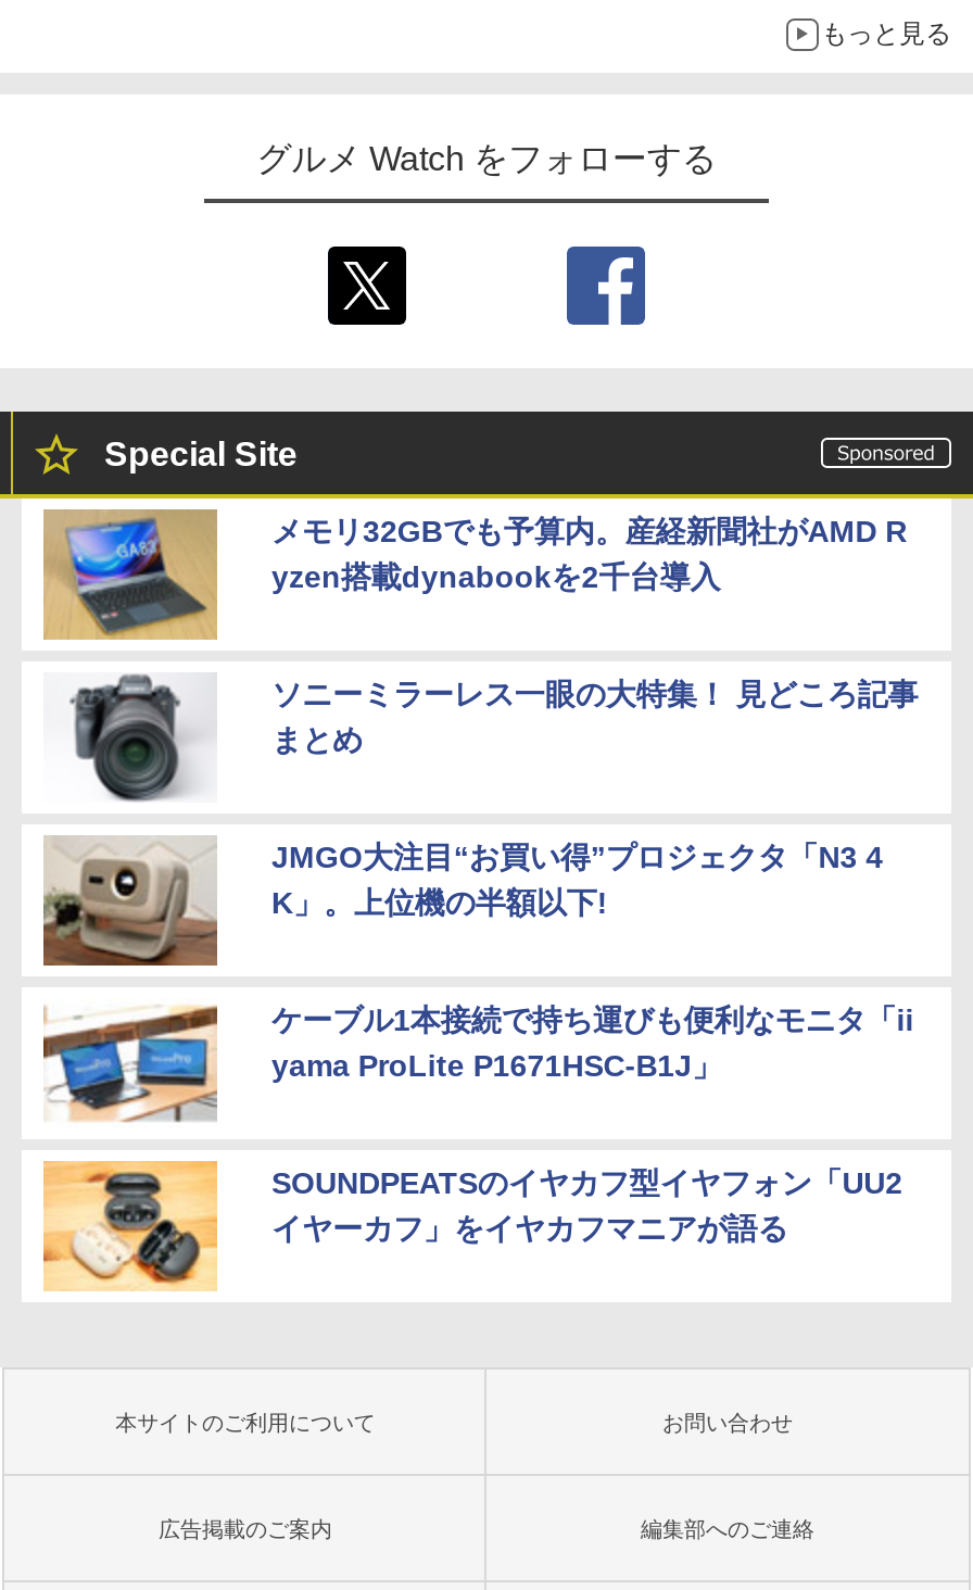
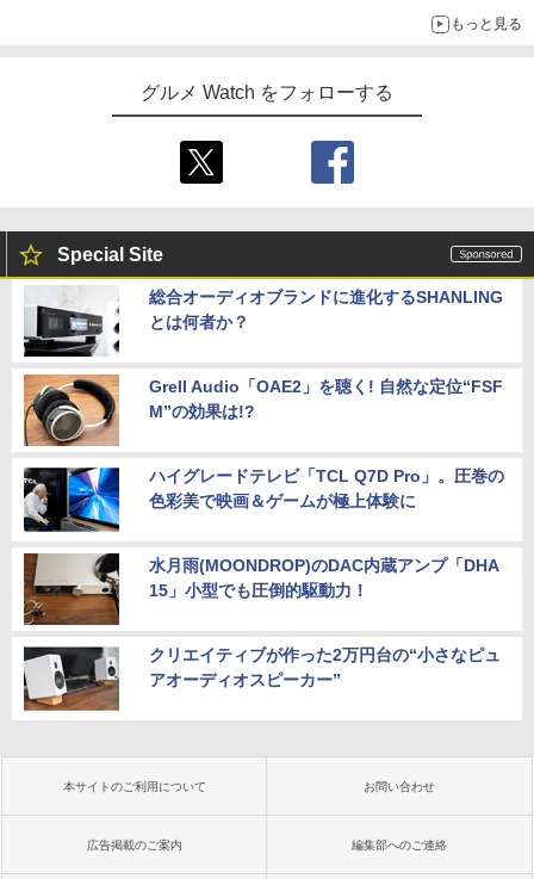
[41,507,907,642] [image] | メモリ32GBでも予算内。産経新聞社がAMD R | yzen搭載dynabookを2千台導入 -> [23,285,503,358] [image] | 総合オーディオブランドに進化するSHANLING | とは何者か？
[43,672,918,803] [image] | ソニーミラーレス一眼の大特集！ 見どころ記事 | まとめ -> [23,373,503,447] [image] | Grell Audio「OAE2」を聴く! 自然な定位“FSF | M”の効果は!?
[41,835,883,968] [image] | JMGO大注目“お買い得”プロジェクタ「N3 4 | K」。上位機の半額以下! -> [23,465,504,536] [image] | ハイグレードテレビ「TCL Q7D Pro」。圧巻の | 色彩美で映画＆ゲームが極上体験に
[43,998,914,1128] [image] | ケーブル1本接続で持ち運びも便利なモニタ「ii | yama ProLite P1671HSC-B1J」 -> [23,552,499,626] [image] | 水月雨(MOONDROP)のDAC内蔵アンプ「DHA | 15」小型でも圧倒的駆動力！
[41,1159,903,1294] [image] | SOUNDPEATSのイヤカフ型イヤフォン「UU2 | イヤーカフ」をイヤカフマニアが語る -> [23,643,500,713] [image] | クリエイティブが作った2万円台の“小さなピュ | アオーディオスピーカー”

